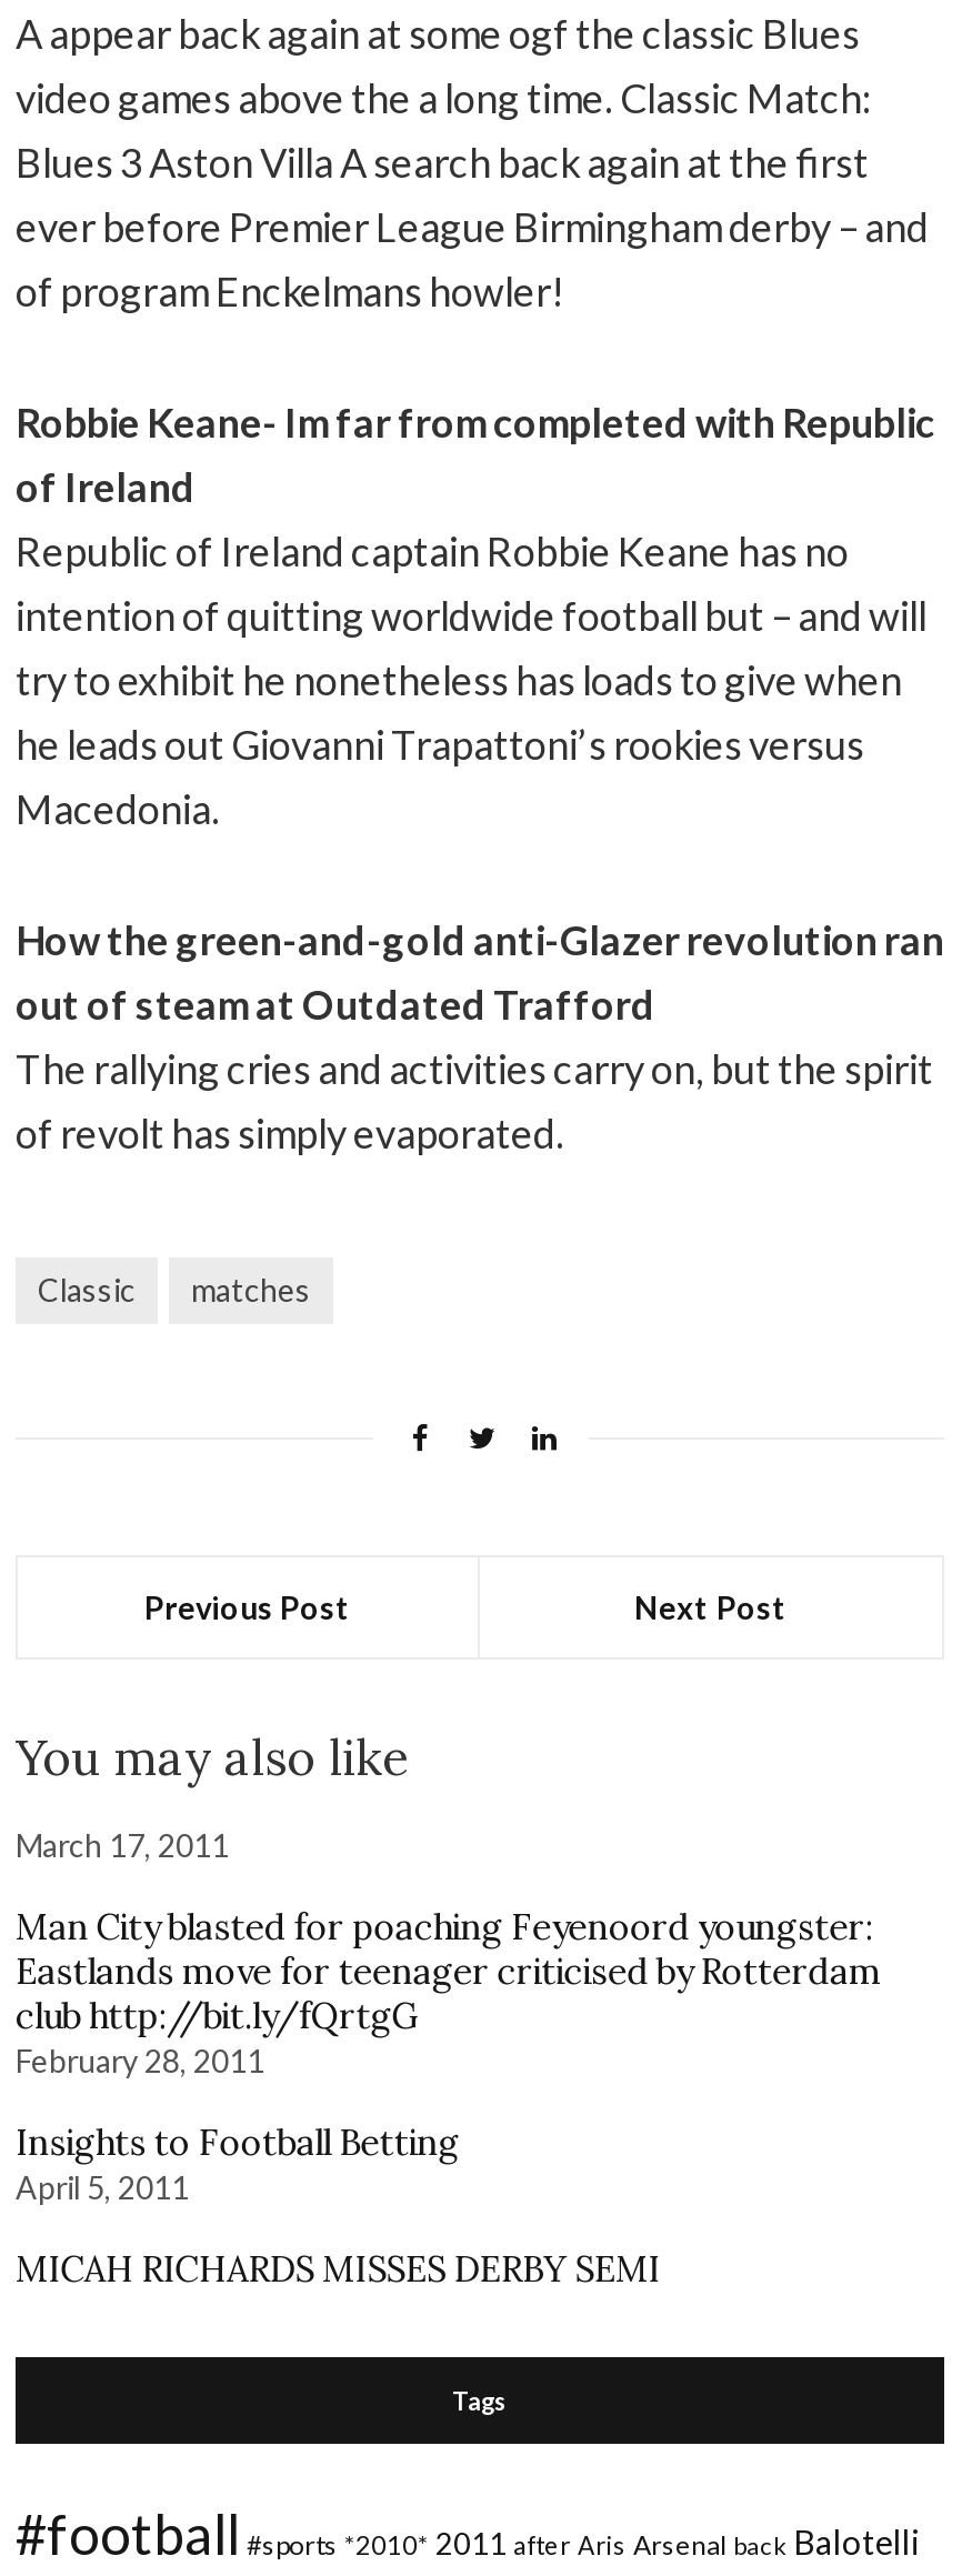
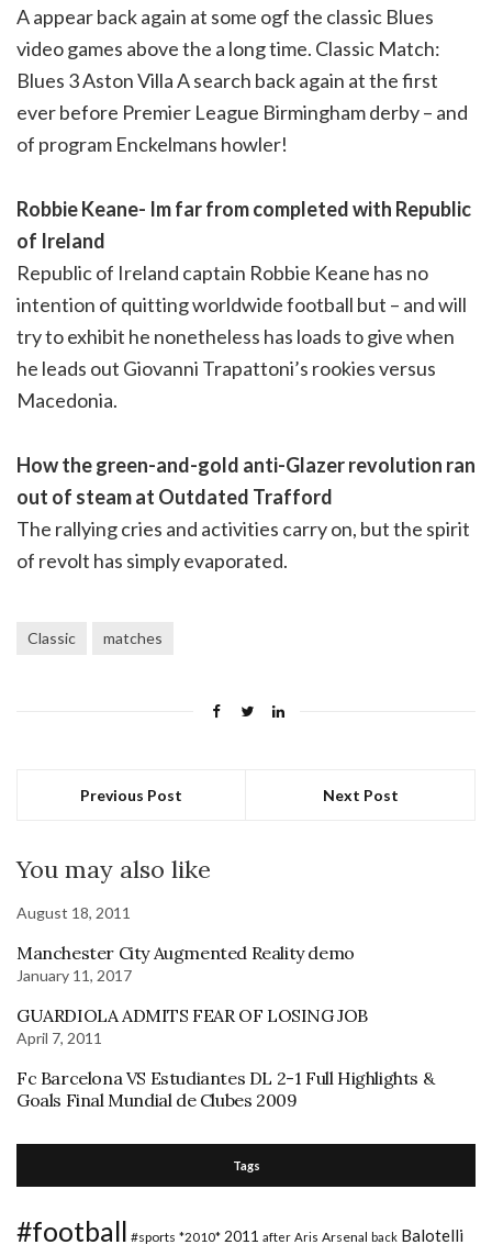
[16,1826,229,1864] March 17, 2011 -> [16,903,131,922] August 18, 2011
[16,1904,881,2079] Man City blasted for poaching Feyenoord youngster: | Eastlands move for teenager criticised by Rotterdam | club http://bit.ly/fQrtgG | February 28, 2011 -> [16,942,355,985] Manchester City Augmented Reality demo | January 11, 2017
[16,2119,459,2206] Insights to Football Betting | April 5, 2011 -> [16,1004,368,1047] GUARDIOLA ADMITS FEAR OF LOSING JOB | April 7, 2011
[16,2246,660,2291] MICAH RICHARDS MISSES DERBY SEMI -> [16,1067,434,1111] Fc Barcelona VS Estudiantes DL 2-1 Full Highlights & | Goals Final Mundial de Clubes 2009

